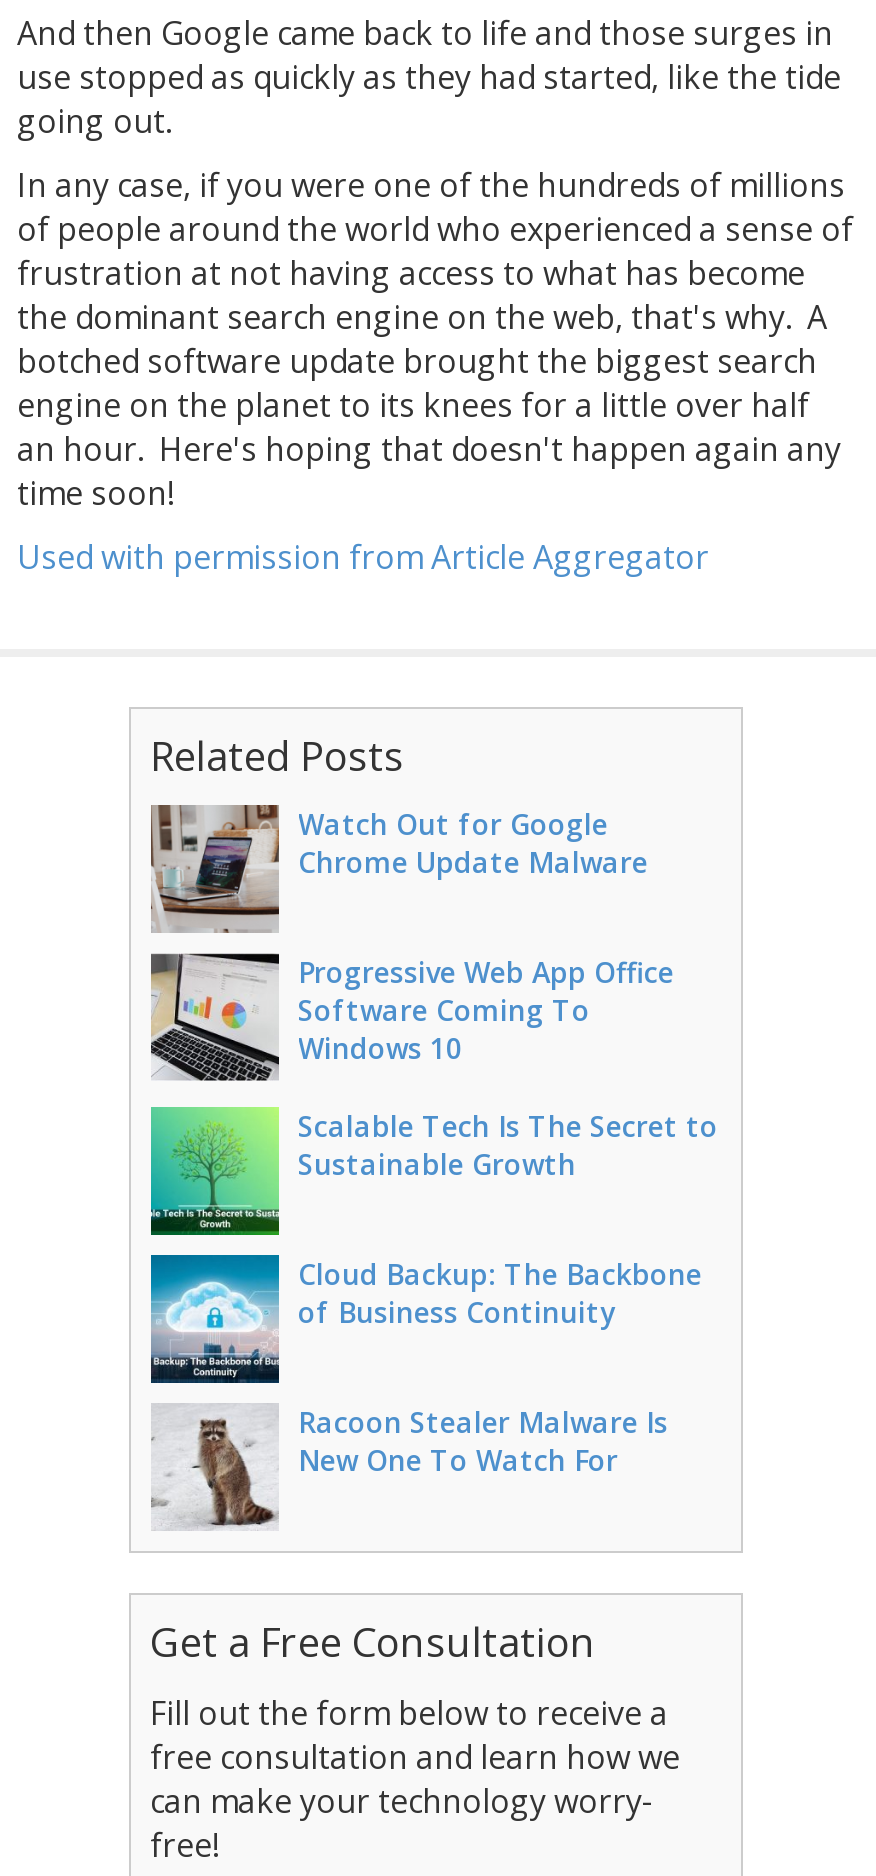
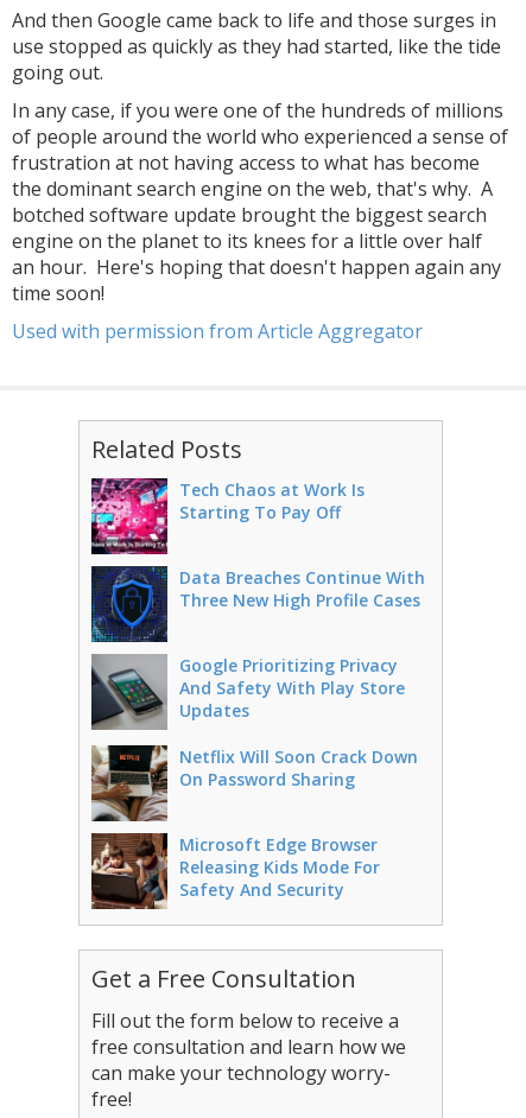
[149,803,648,935] [image] | Watch Out for Google | Chrome Update Malware -> [90,477,364,555] [image] | Tech Chaos at Work Is | Starting To Pay Off
[149,951,674,1083] [image] | Progressive Web App Office | Software Coming To | Windows 10 -> [90,566,424,643] [image] | Data Breaches Continue With | Three New High Profile Cases
[149,1101,718,1237] [image] | Scalable Tech Is The Secret to | Sustainable Growth -> [90,653,404,733] [image] | Google Prioritizing Privacy | And Safety With Play Store | Updates
[149,1253,702,1385] [image] | Cloud Backup: The Backbone | of Business Continuity -> [90,744,417,822] [image] | Netflix Will Soon Crack Down | On Password Sharing
[151,1403,668,1529] [image] | Racoon Stealer Malware Is | New One To Watch For -> [90,832,379,910] [image] | Microsoft Edge Browser | Releasing Kids Mode For | Safety And Security

